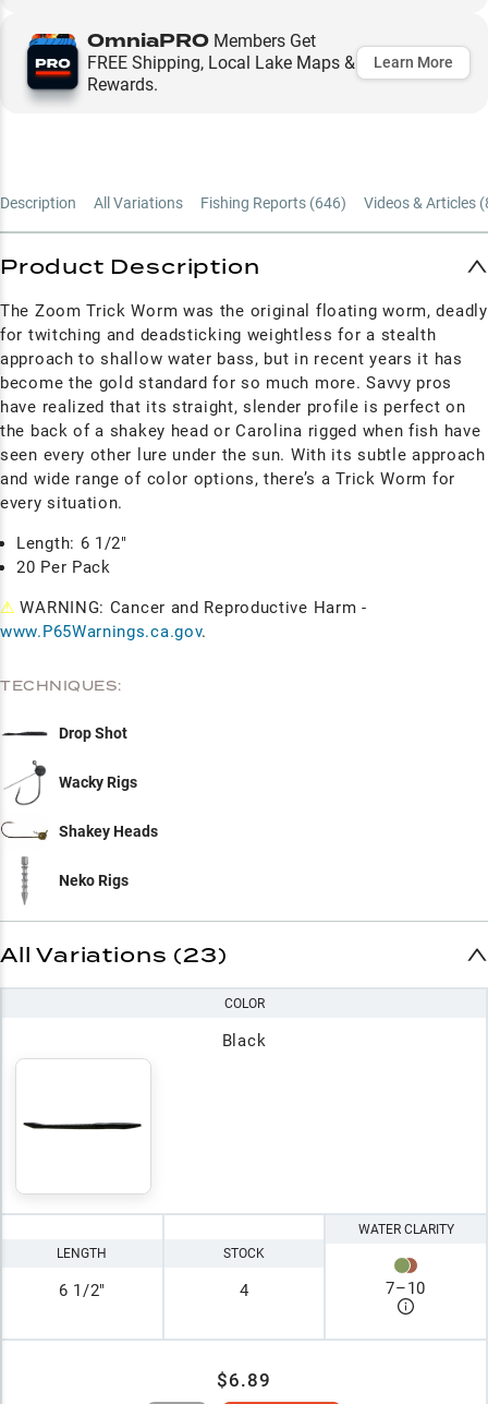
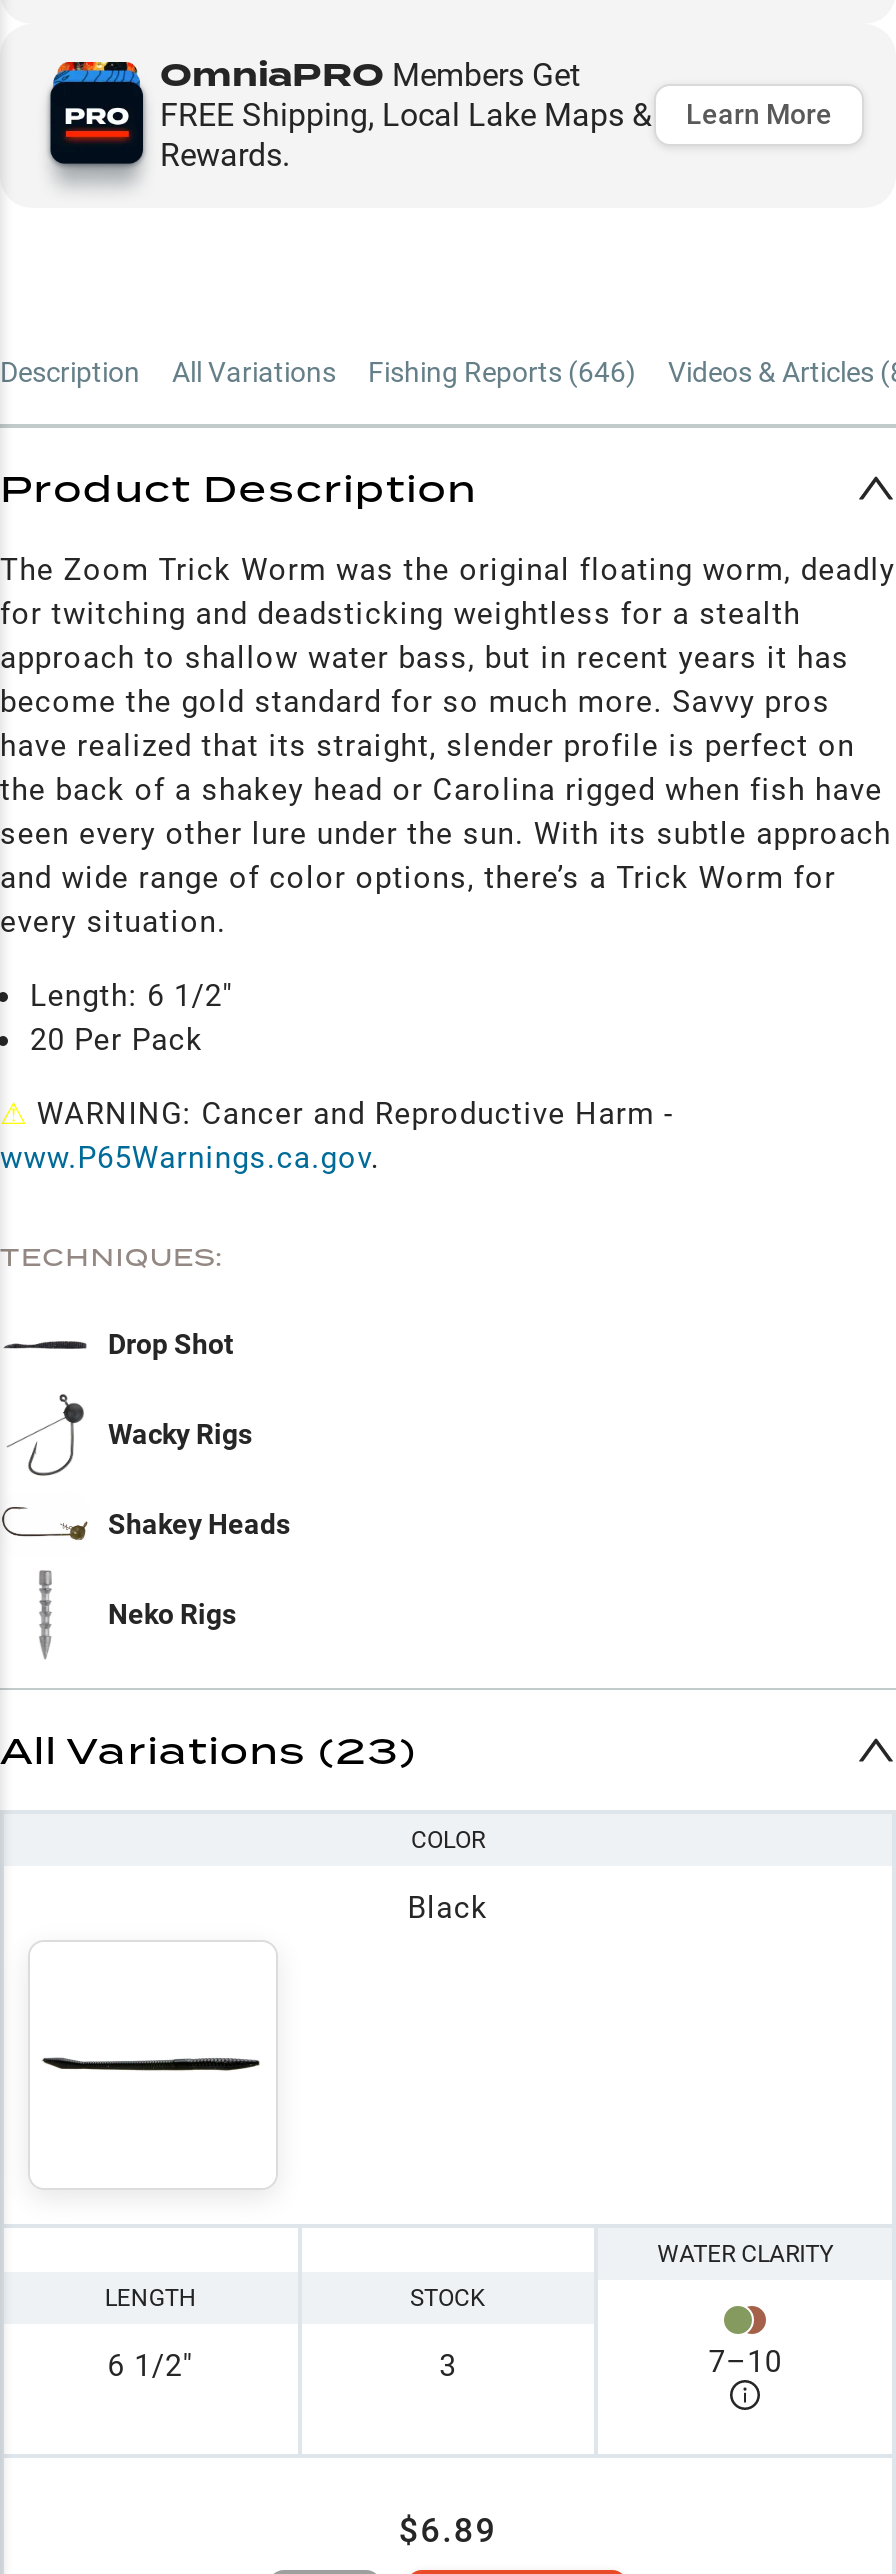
[239,1281,249,1301] 4 -> [439,2348,457,2384] 3

